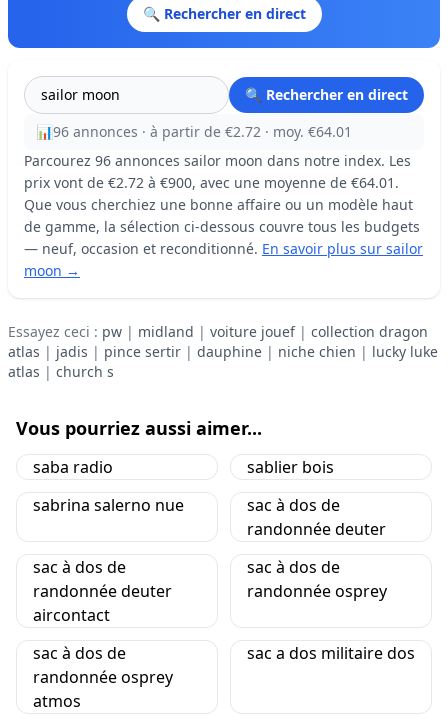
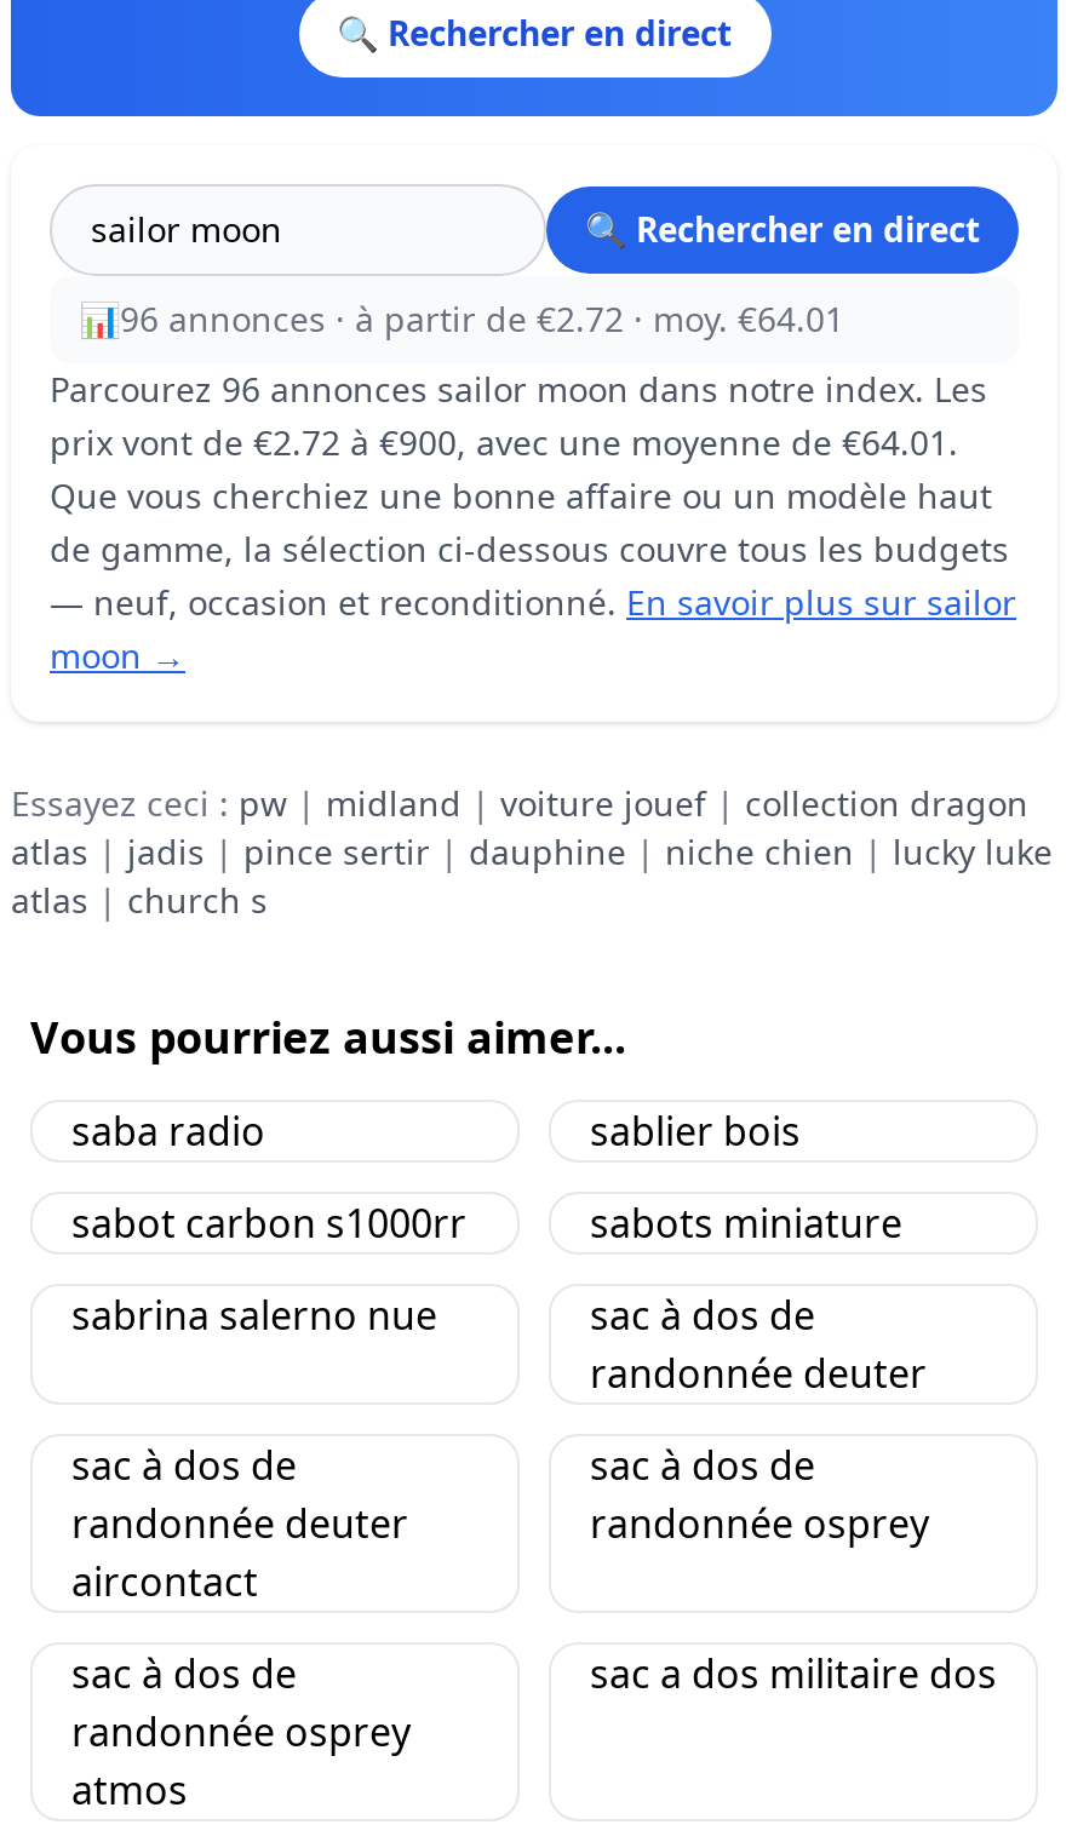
none -> [71,1197,902,1250] sabot carbon s1000rr | sabots miniature

